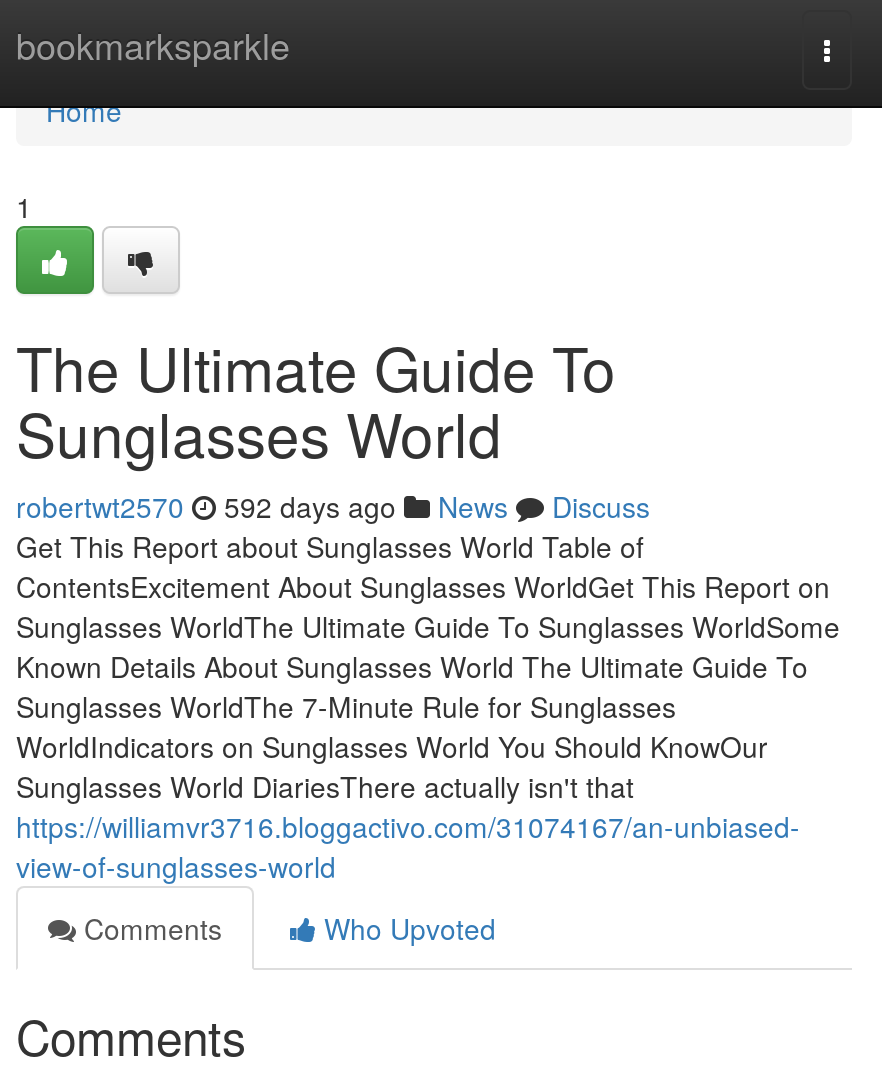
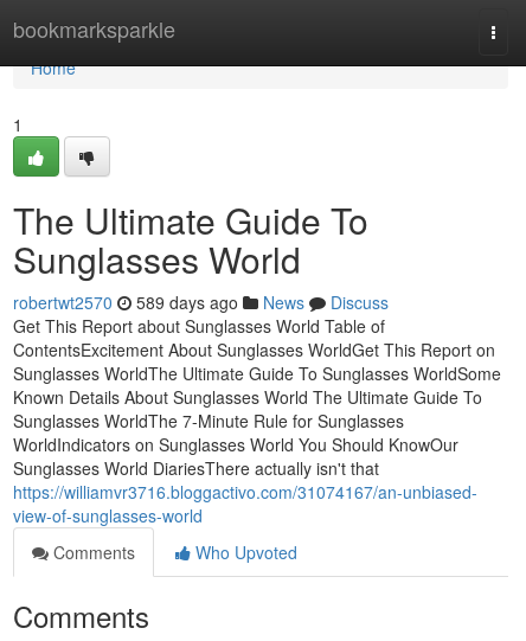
[16,486,650,526] robertwt2570 592 days ago News Discuss -> [13,290,389,314] robertwt2570 589 days ago News Discuss

